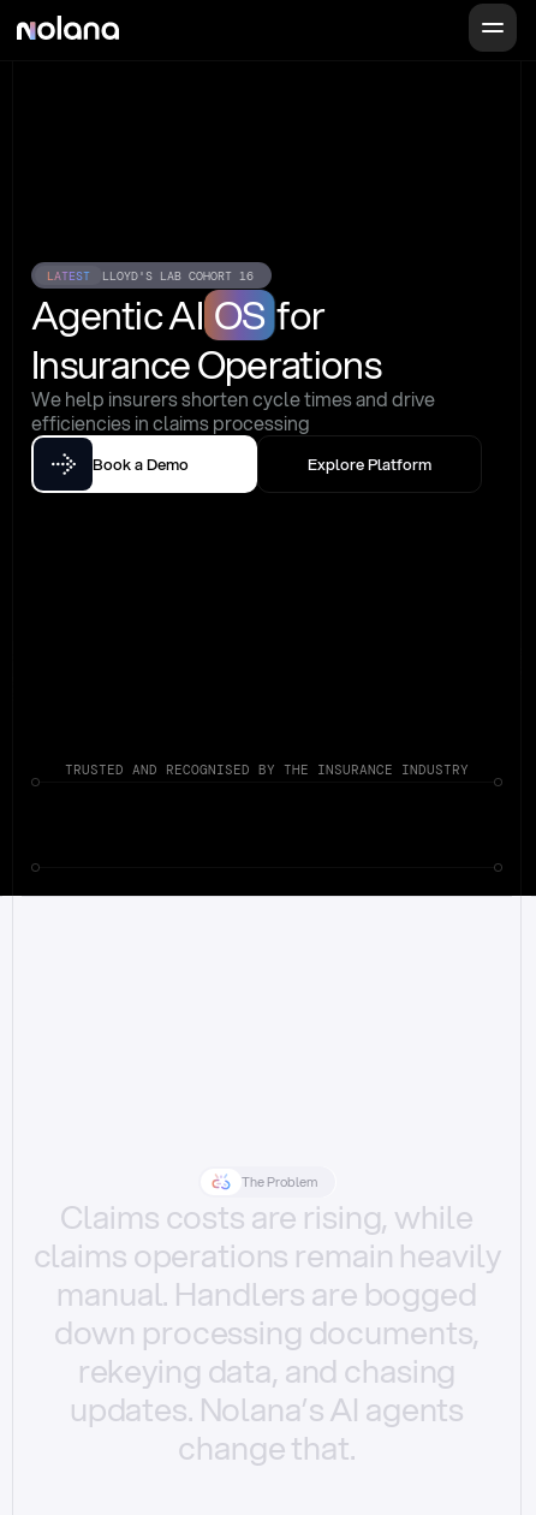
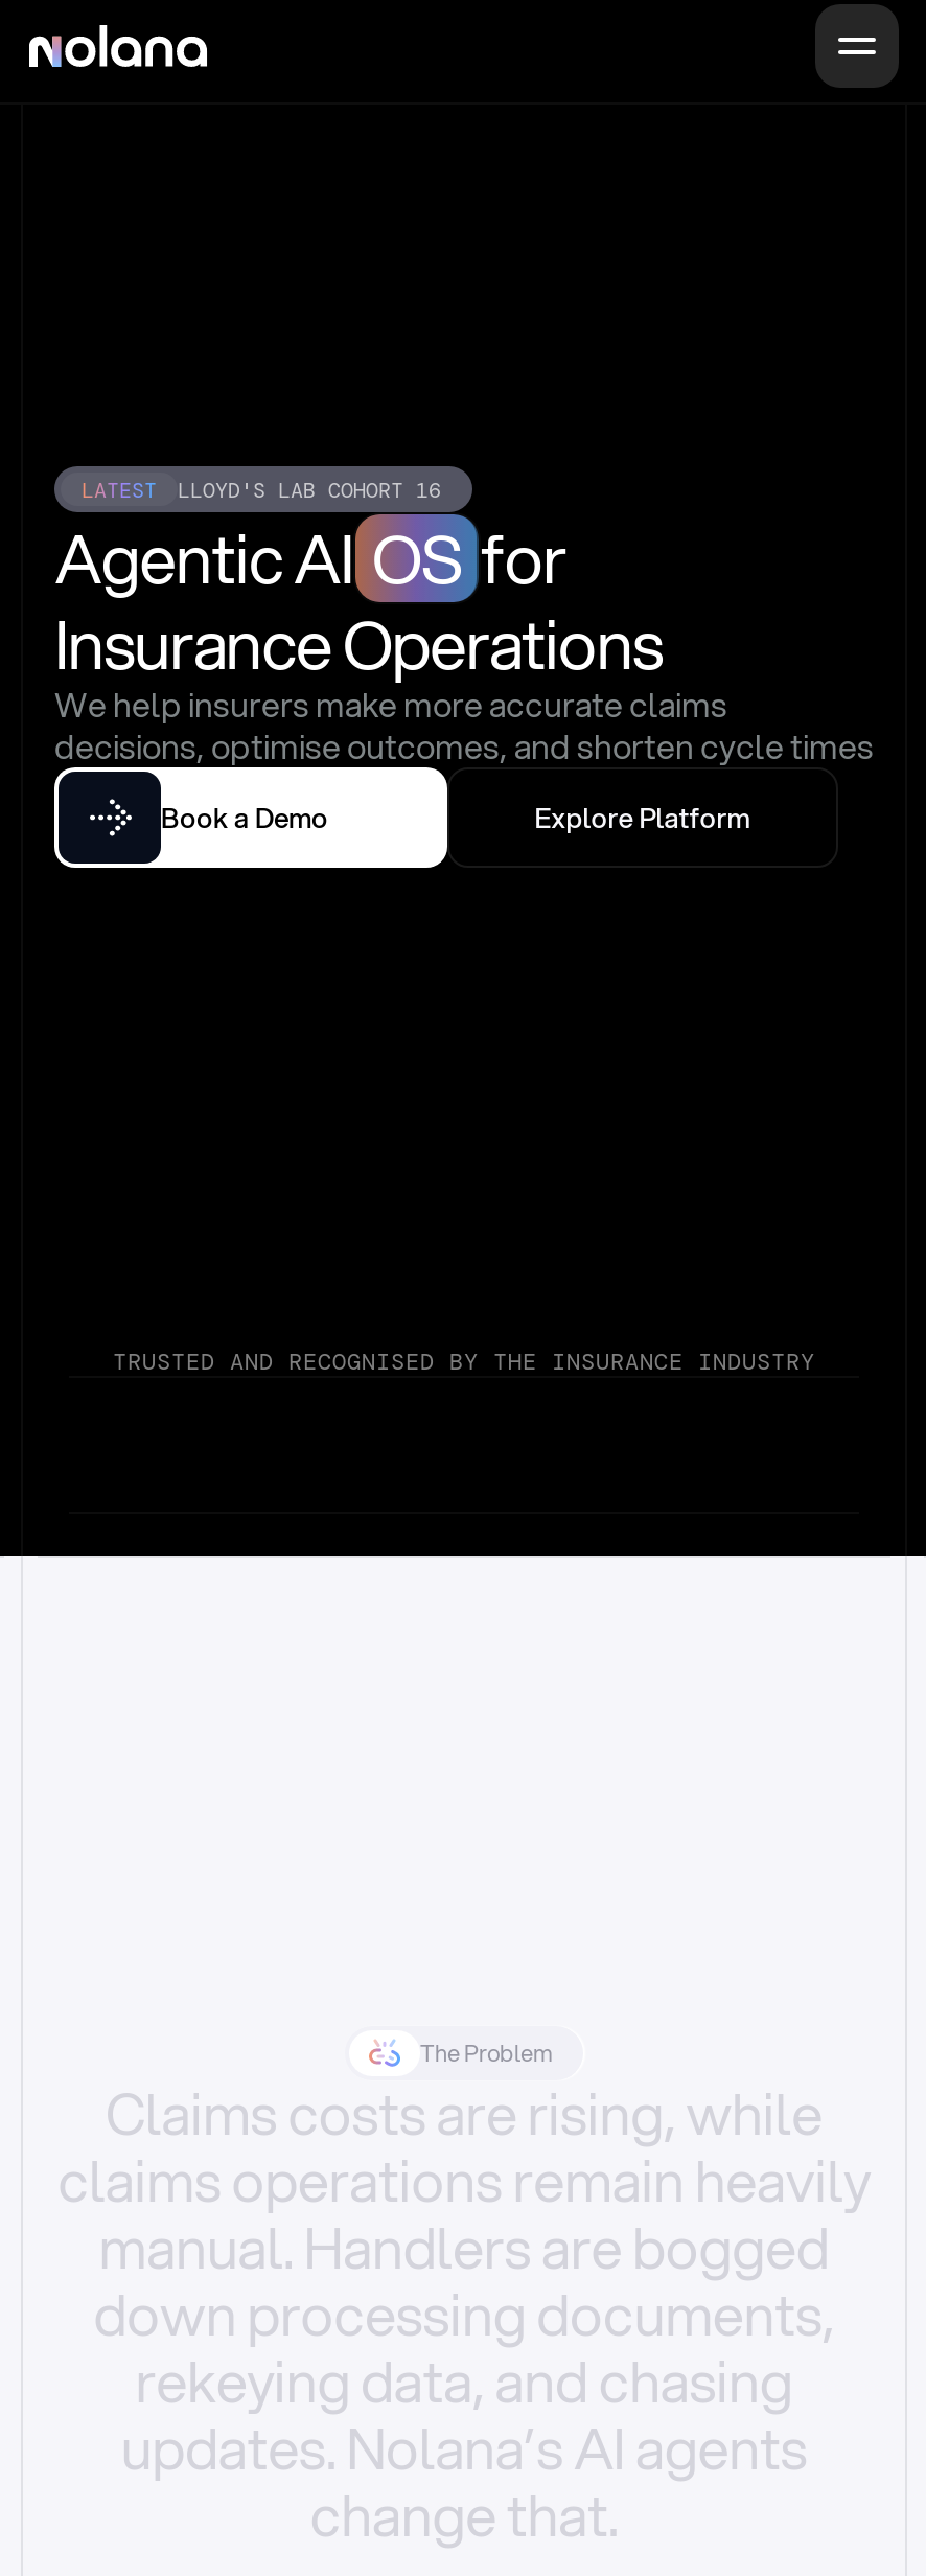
[31,385,435,436] We help insurers shorten cycle times and drive | efficiencies in claims processing -> [54,680,874,769] We help insurers make more accurate claims | decisions, optimise outcomes, and shorten cycle times

